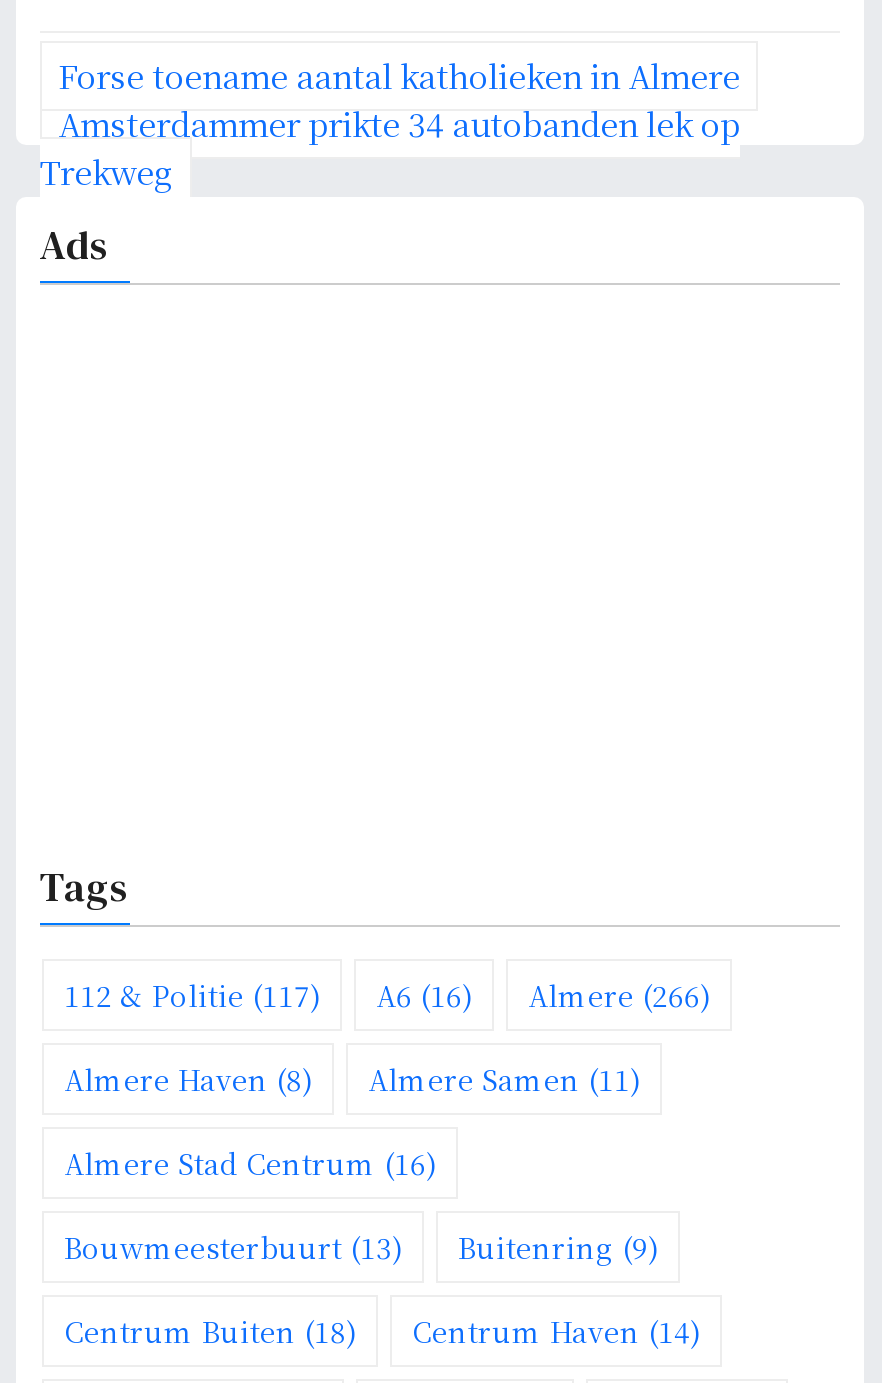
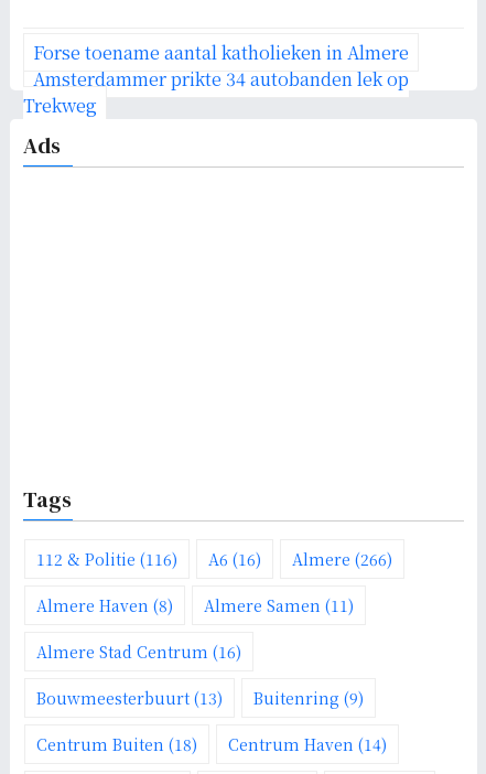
[64,975,710,1015] 112 & Politie (117) A6 (16) Almere (266) -> [36,548,392,570] 112 & Politie (116) A6 (16) Almere (266)

